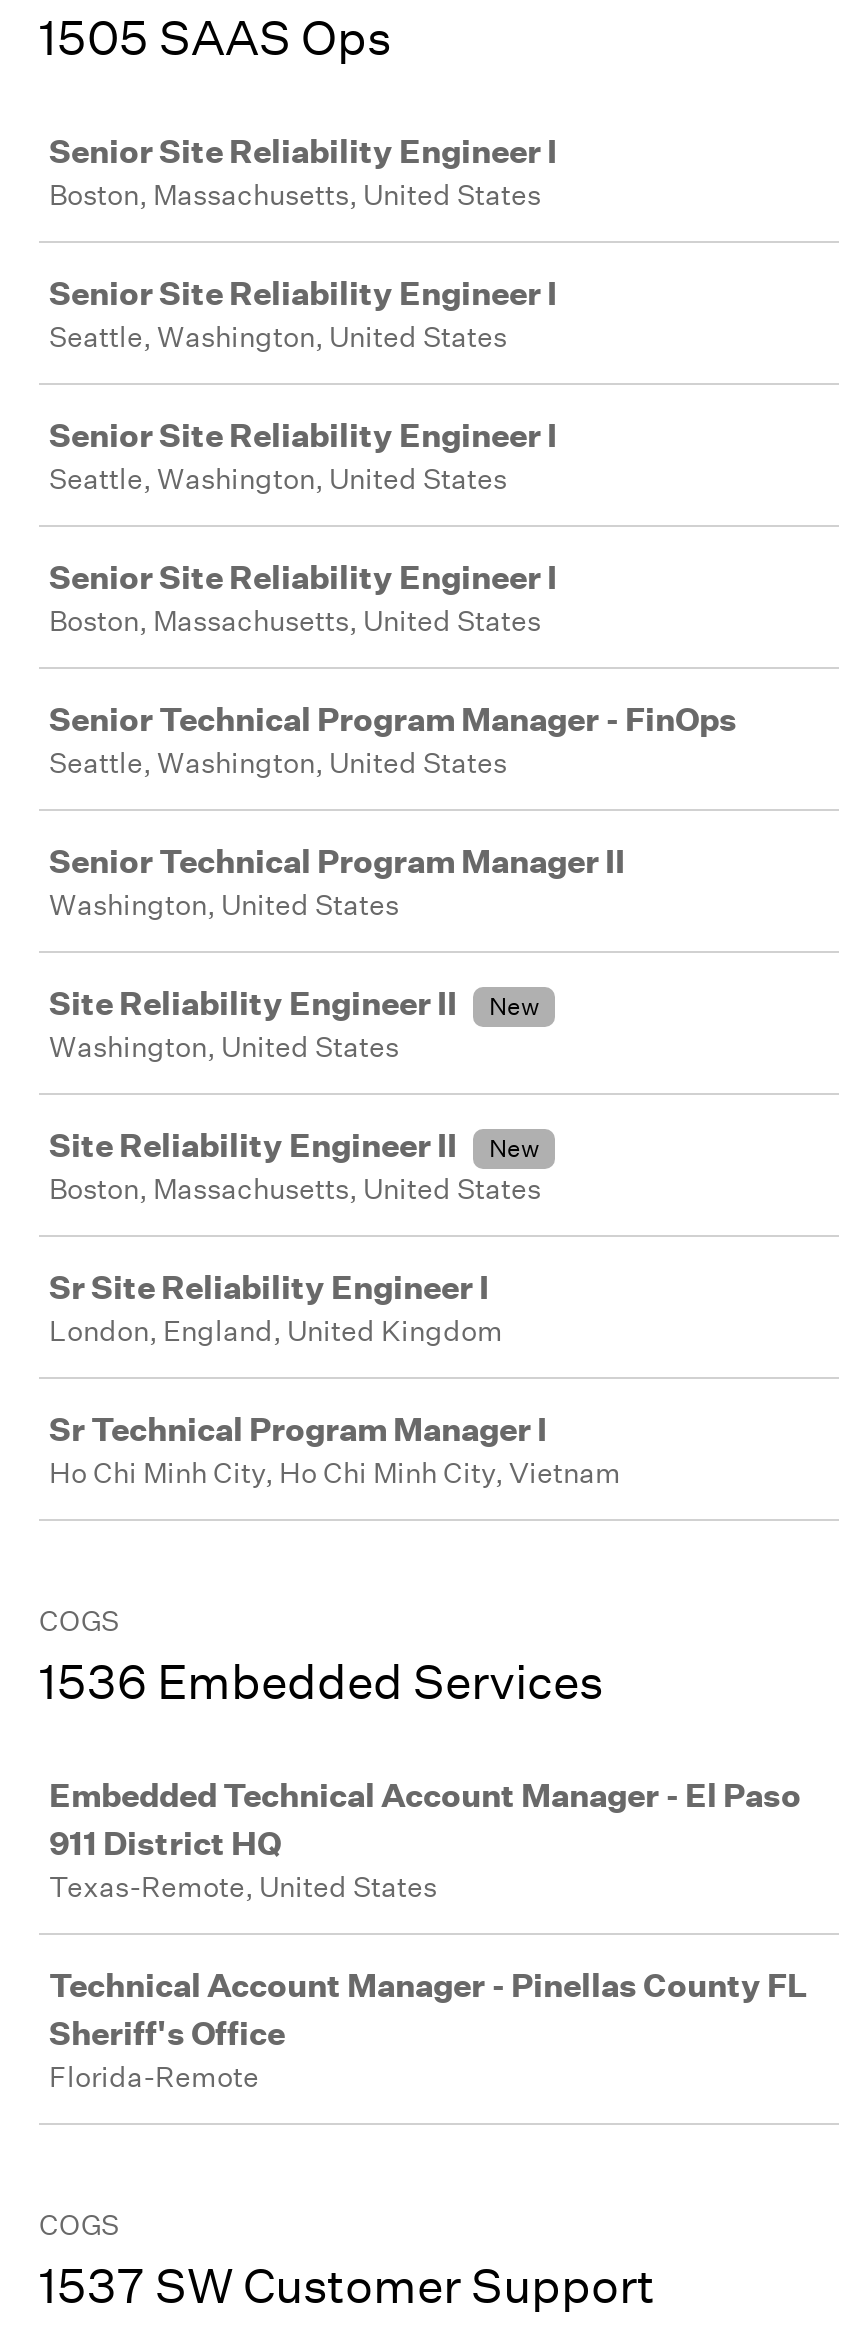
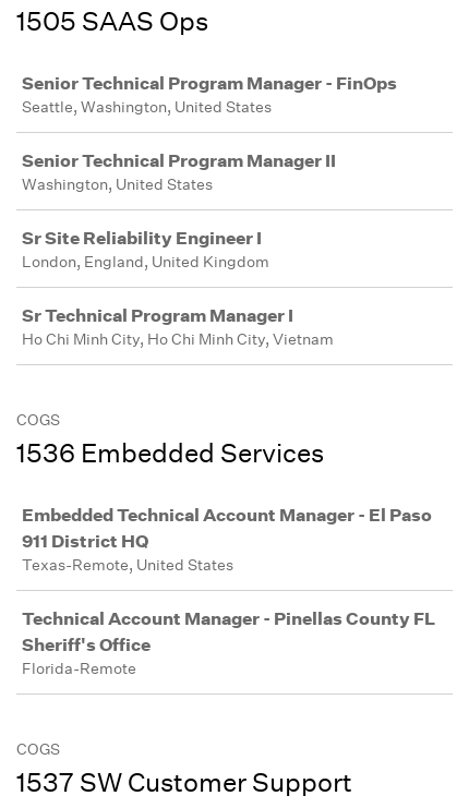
[49,131,557,639] Senior Site Reliability Engineer I | Boston, Massachusetts, United States | Senior Site Reliability Engineer I | Seattle, Washington, United States | Senior Site Reliability Engineer I | Seattle, Washington, United States | Senior Site Reliability Engineer I | Boston, Massachusetts, United States -> none
[49,983,541,1207] Site Reliability Engineer II | New | Washington, United States | Site Reliability Engineer II | New | Boston, Massachusetts, United States -> none

